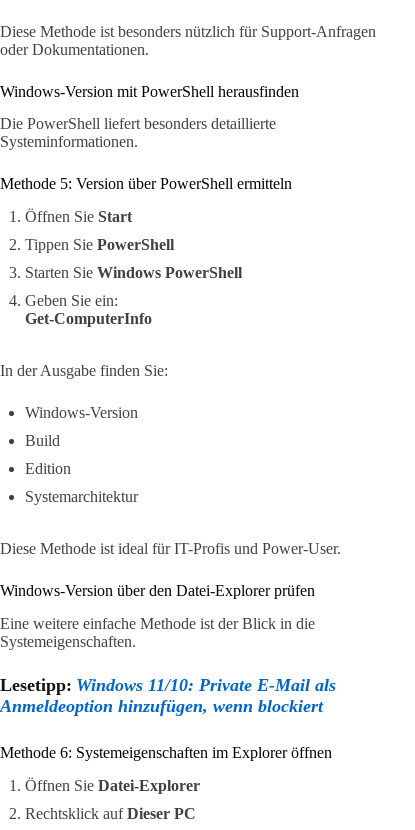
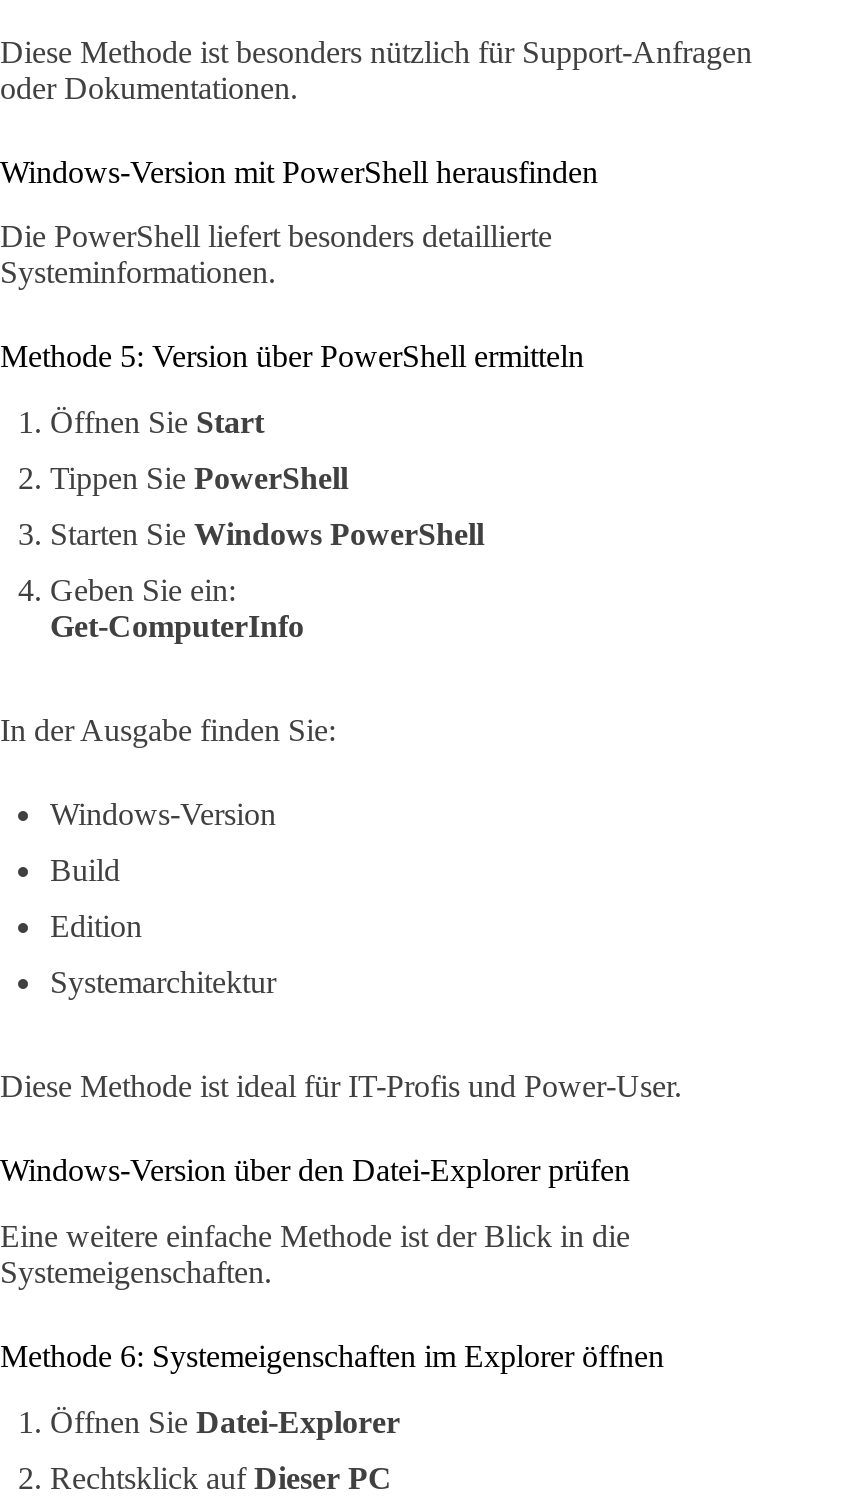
[0,675,336,716] Lesetipp: Windows 11/10: Private E-Mail als | Anmeldeoption hinzufügen, wenn blockiert -> none

